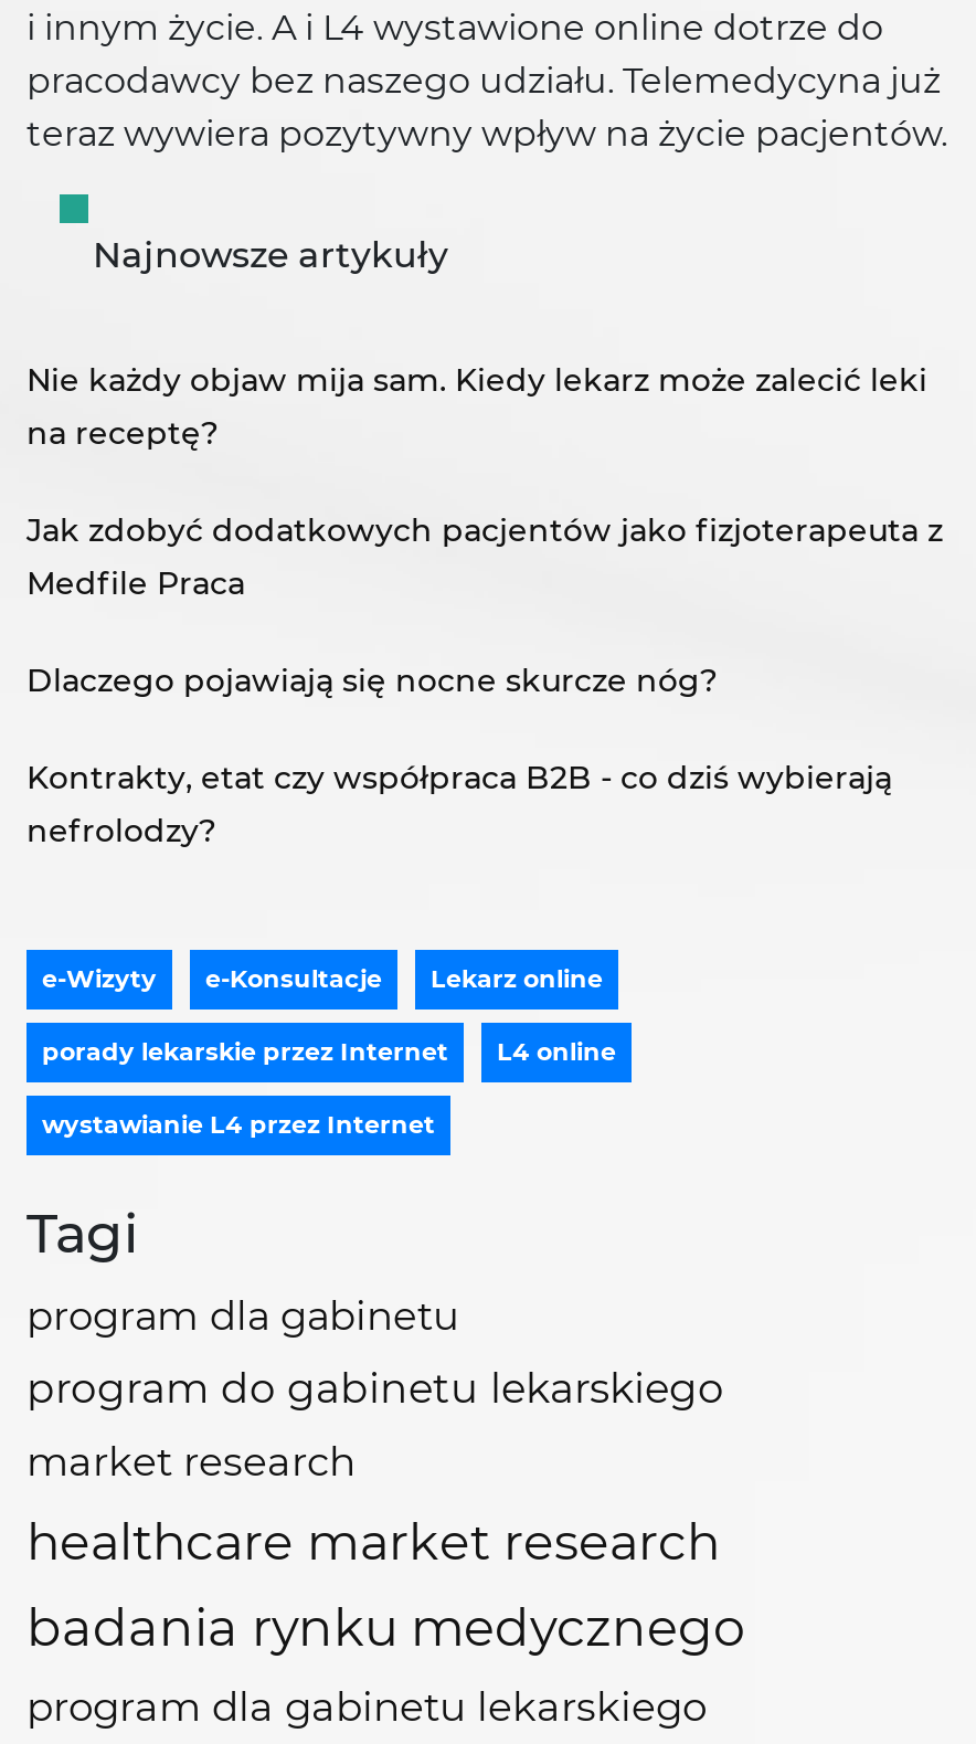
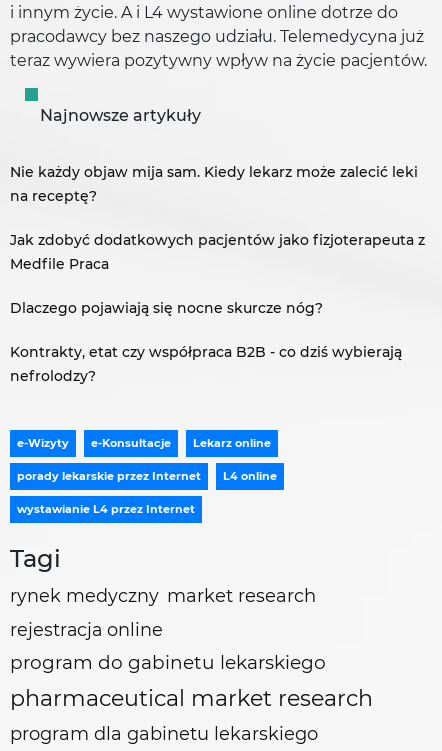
[26,1292,459,1339] program dla gabinetu -> [10,585,316,640] rynek medyczny market research | rejestracja online
moved [26,1363,724,1414] -> [10,651,326,674]: program do gabinetu lekarskiego
[26,1438,744,1659] market research | healthcare market research | badania rynku medycznego -> [10,685,373,712] pharmaceutical market research

